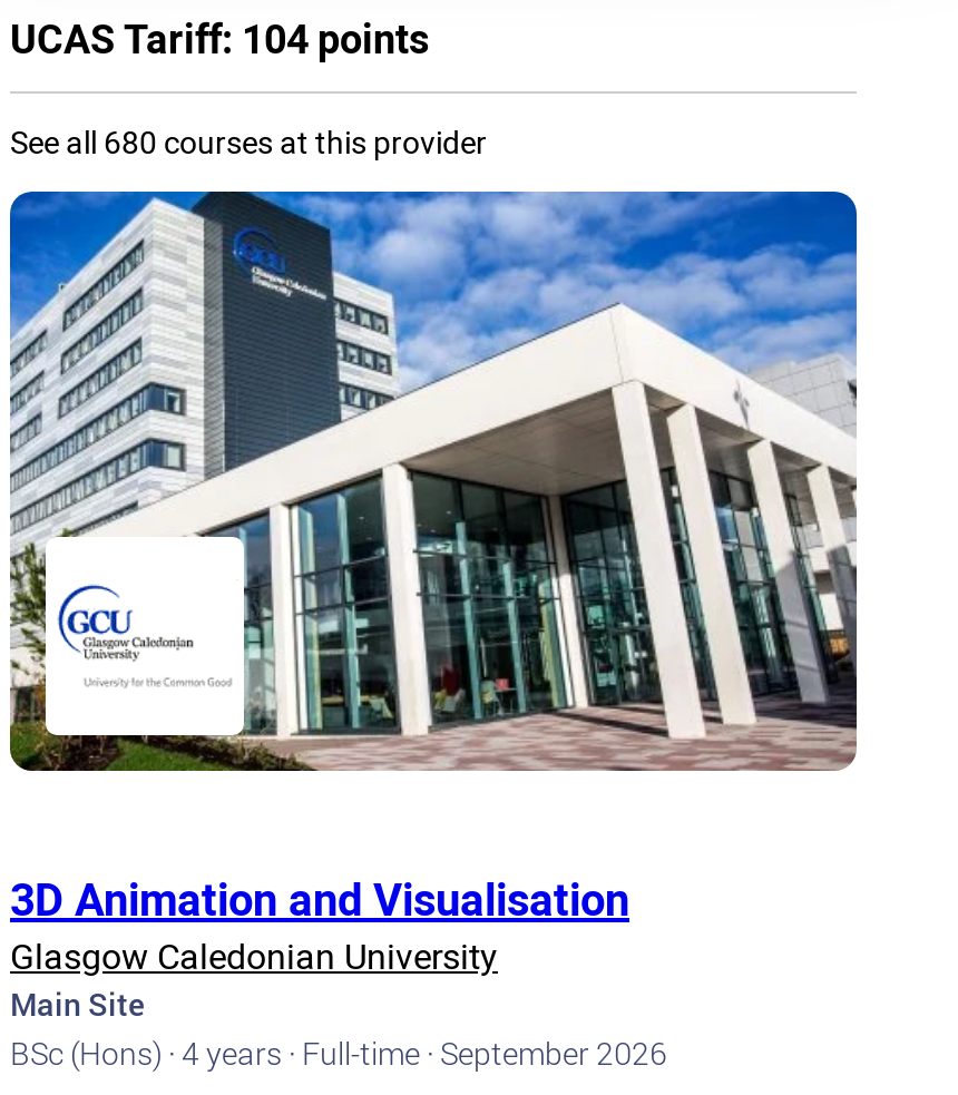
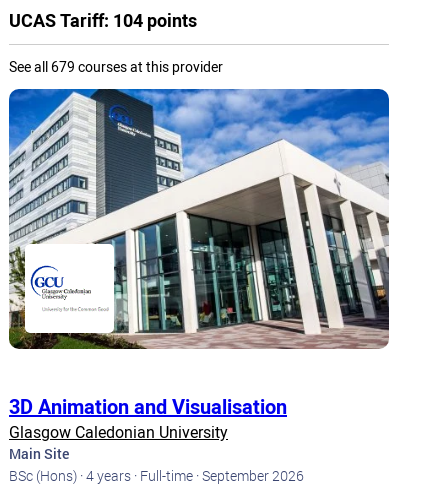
[10,121,487,163] See all 680 courses at this provider -> [9,57,223,76] See all 679 courses at this provider

